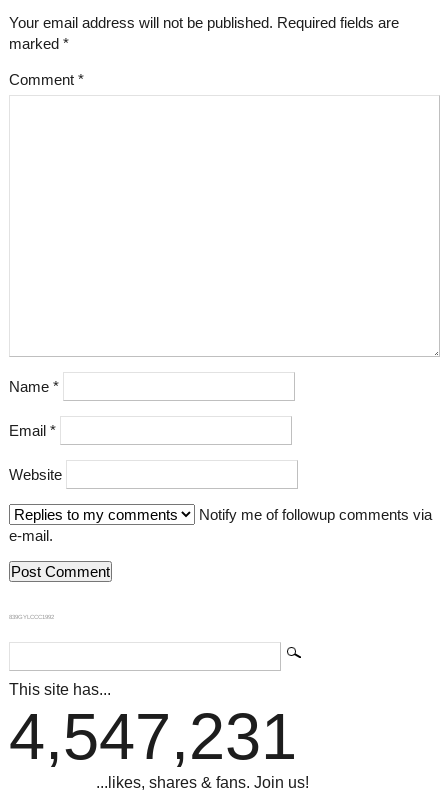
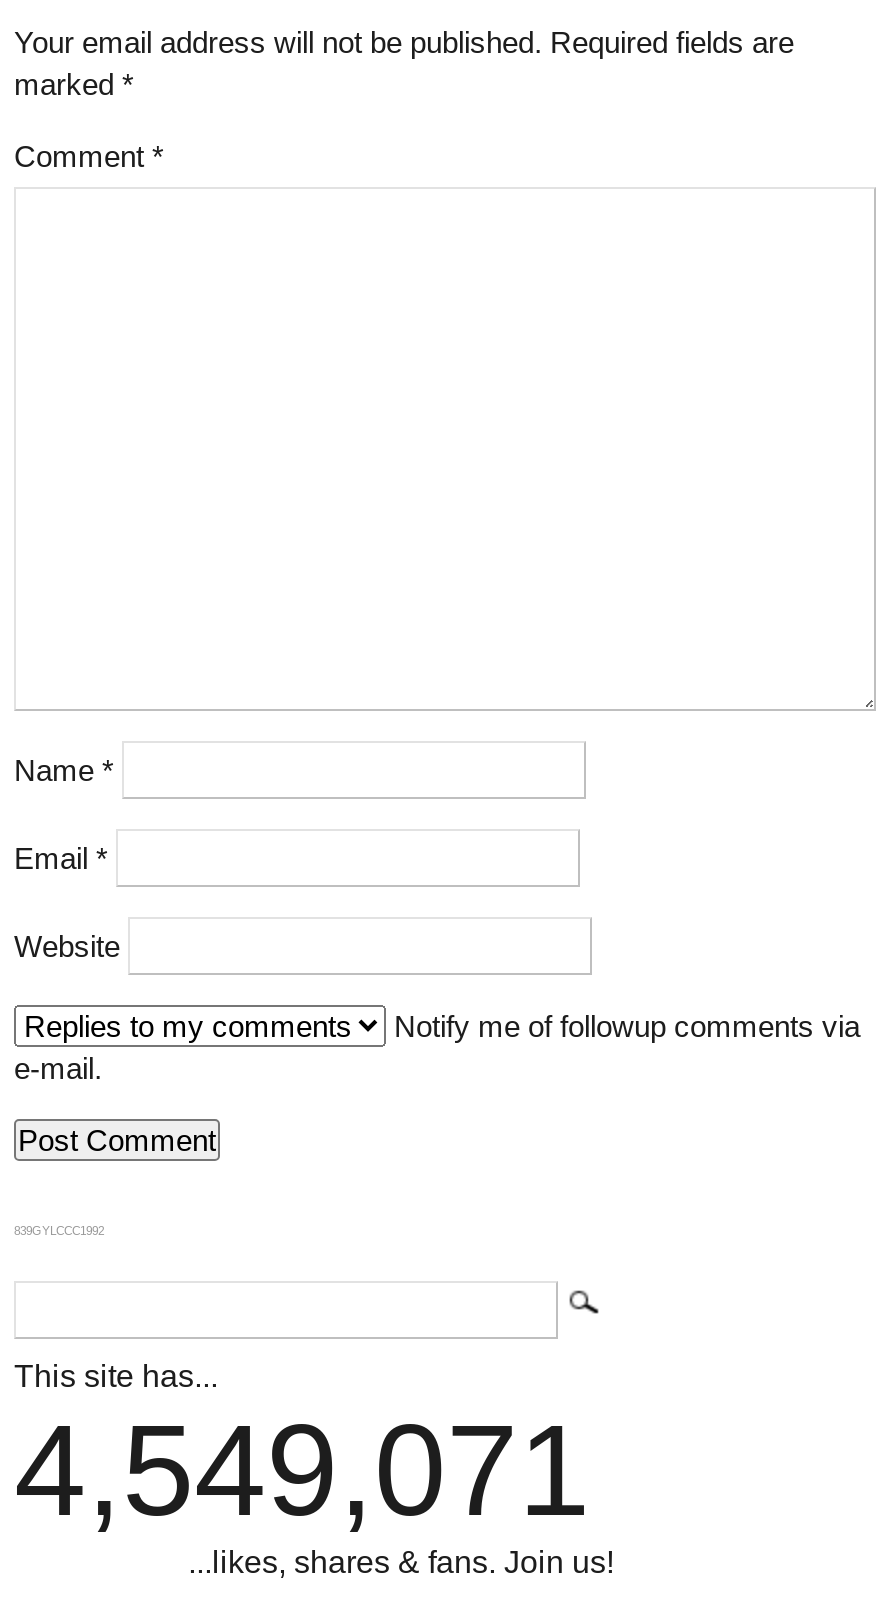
[9,700,315,773] 4,547,231 -> [14,1397,626,1543] 4,549,071

